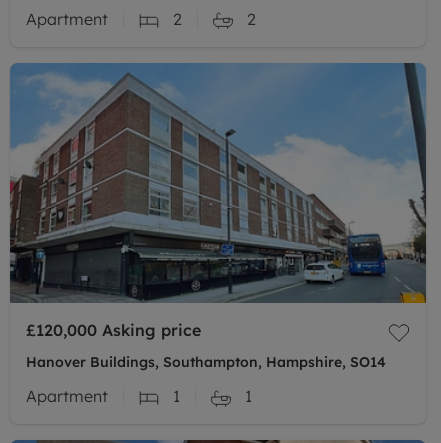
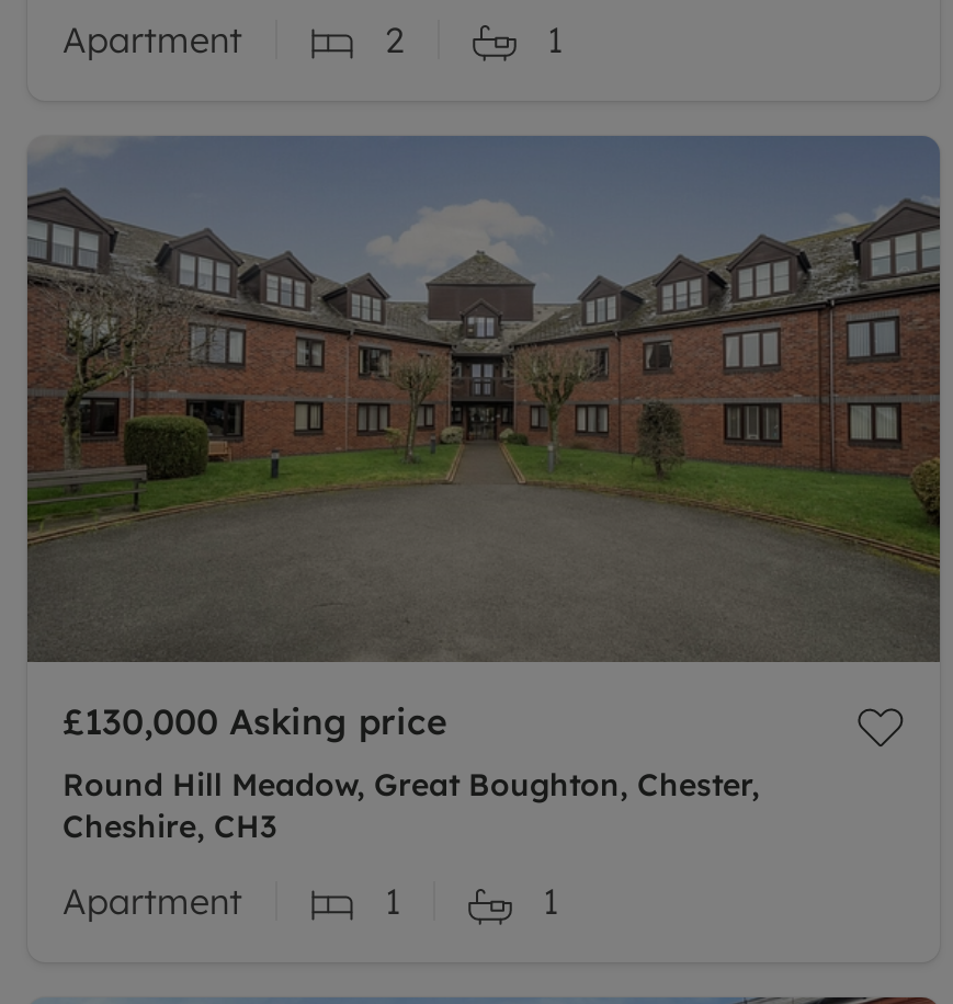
[247,9,256,29] 2 -> [547,17,563,61] 1
[9,63,427,340] [image] | £120,000 Asking price -> [25,136,942,742] [image] | £130,000 Asking price
[26,353,386,371] Hanover Buildings, Southampton, Hampshire, SO14 -> [63,766,760,847] Round Hill Meadow, Great Boughton, Chester, | Cheshire, CH3

